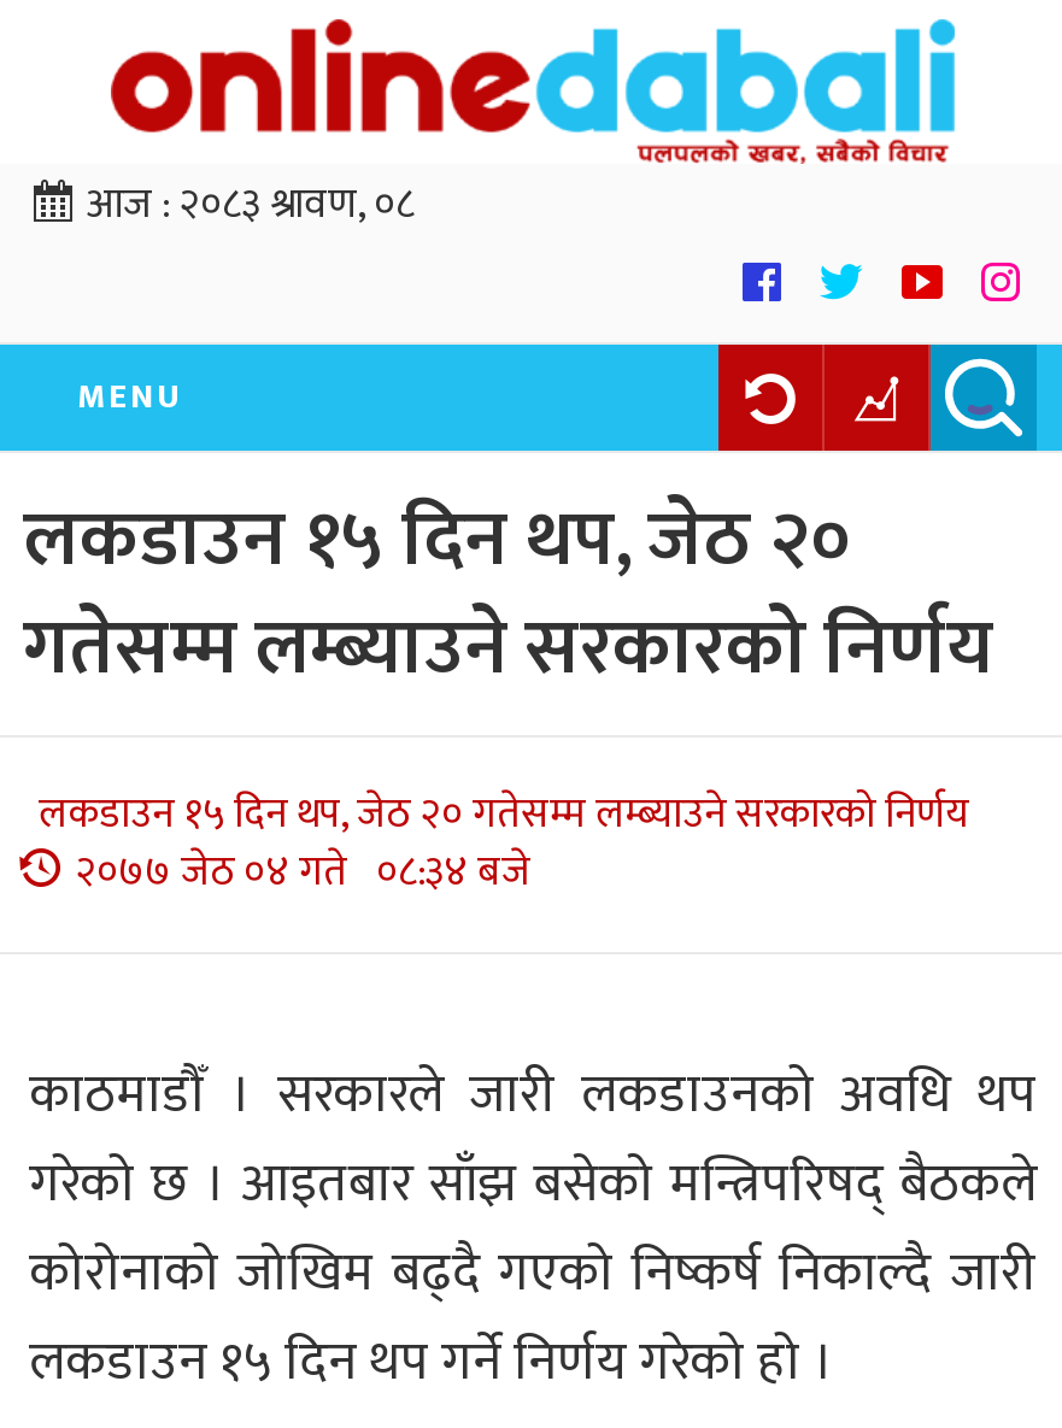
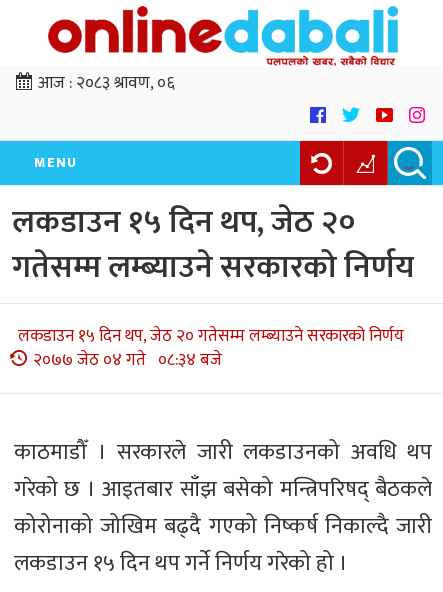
[77,172,415,239] आज : २०८३ श्रावण, ०८ -> [34,69,175,97] आज : २०८३ श्रावण, ०६

